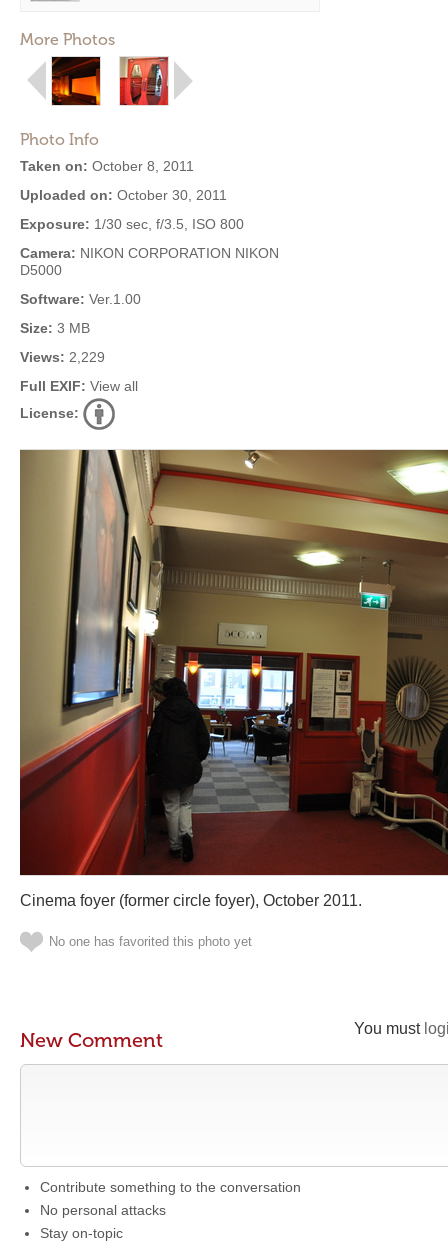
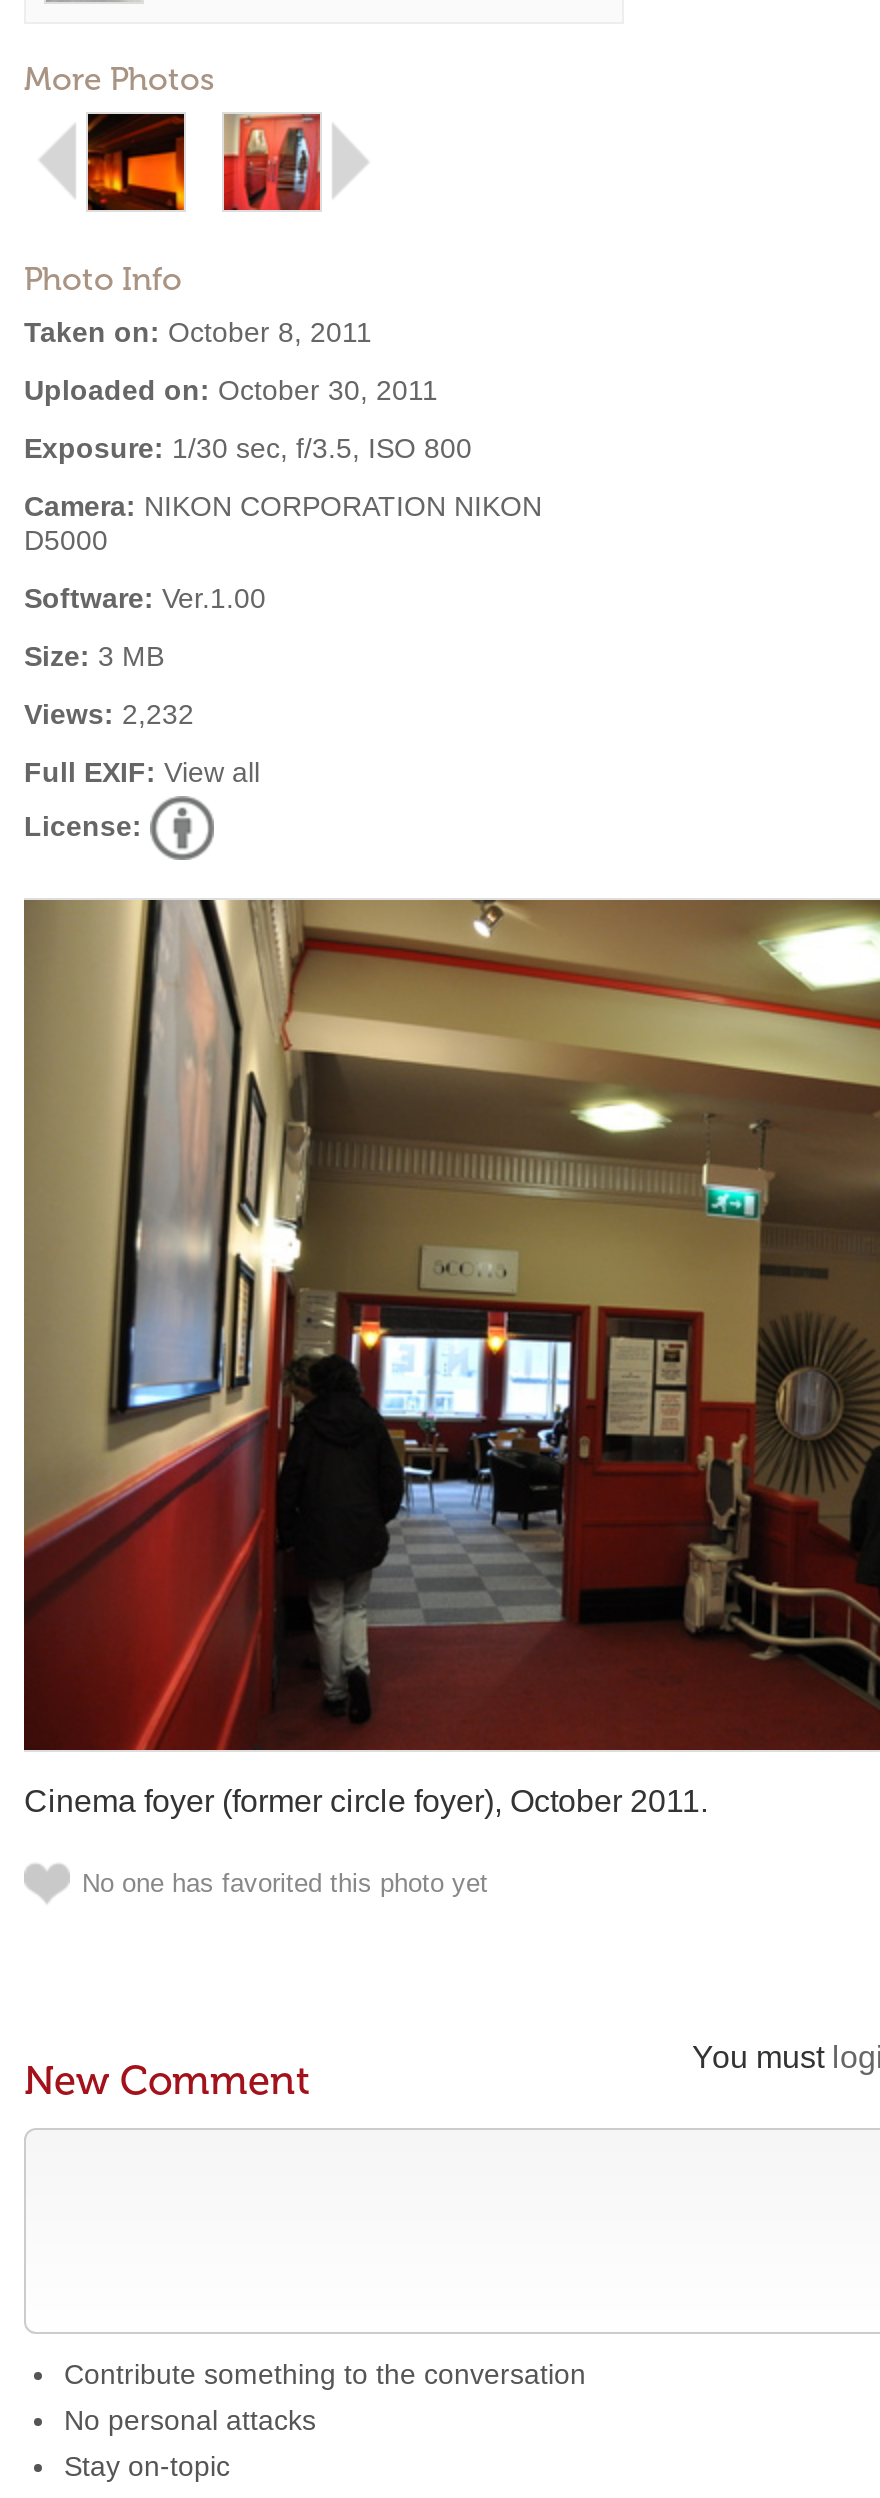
[20,349,105,365] Views: 2,229 -> [24,698,194,730] Views: 2,232

